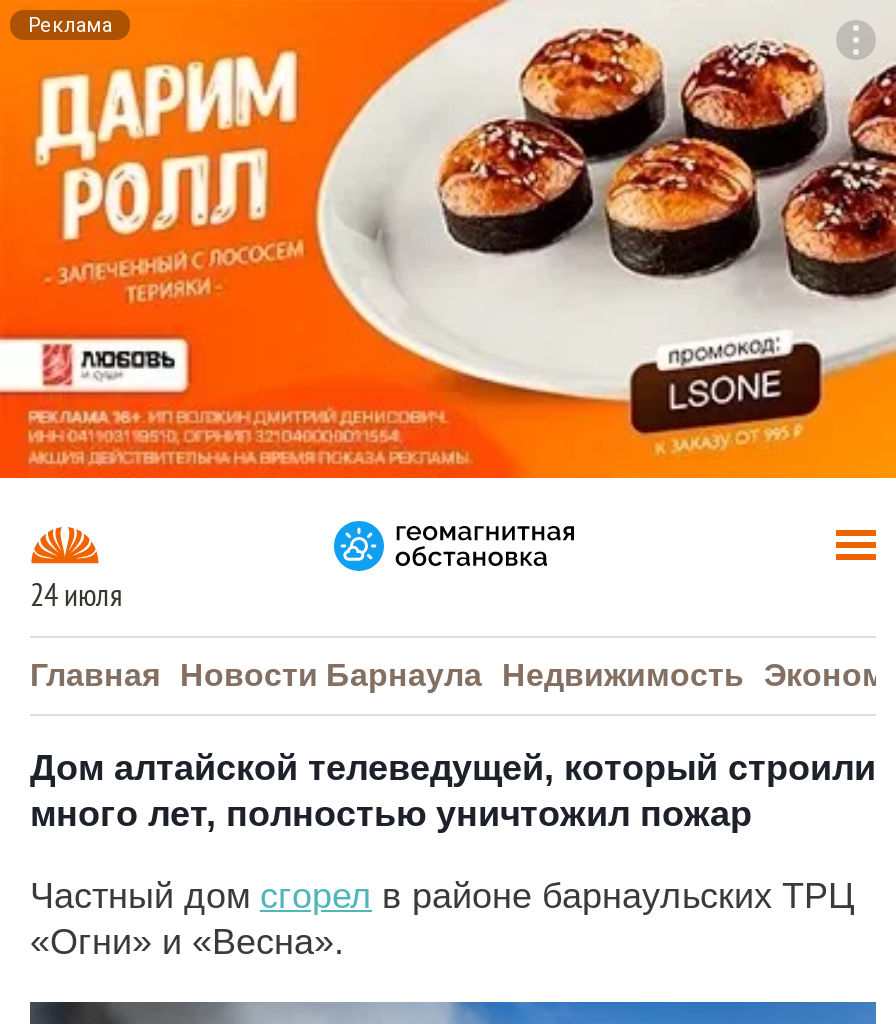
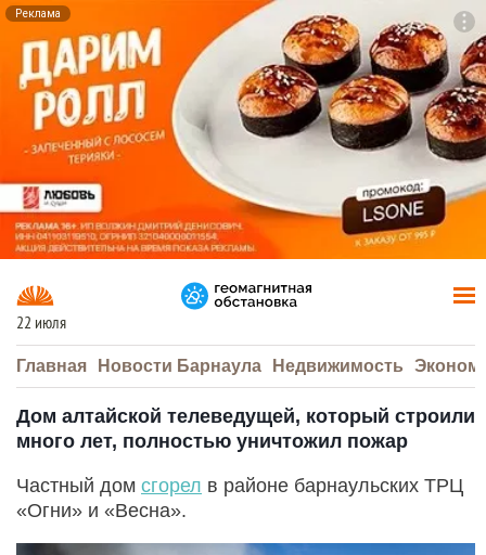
[30,578,122,614] 24 июля -> [16,313,66,333] 22 июля

